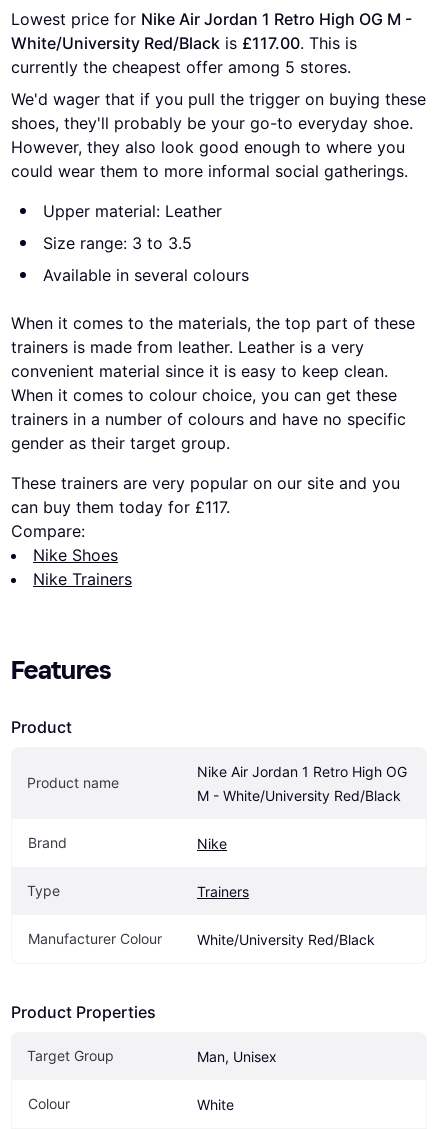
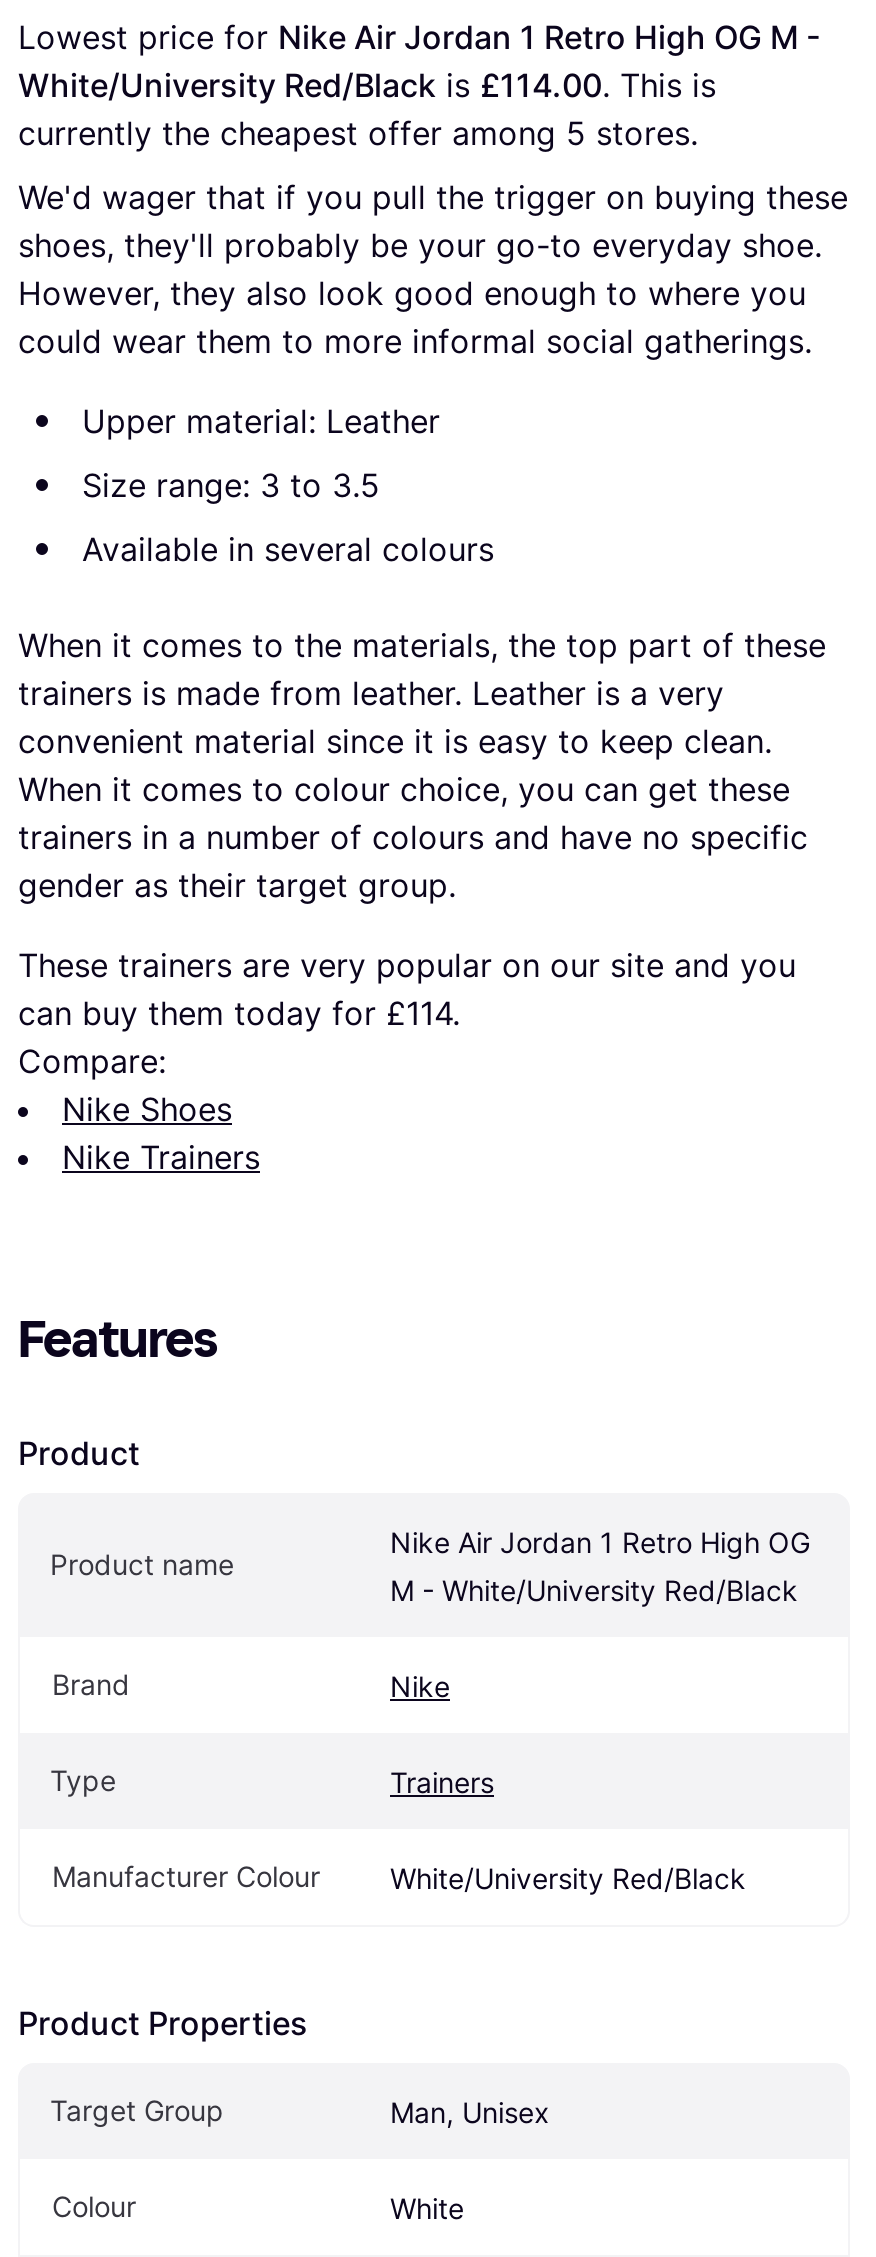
[11,33,357,53] White/University Red/Black is £117.00. This is -> [18,65,716,105] White/University Red/Black is £114.00. This is
[11,497,230,517] can buy them today for £117. -> [18,993,460,1033] can buy them today for £114.

